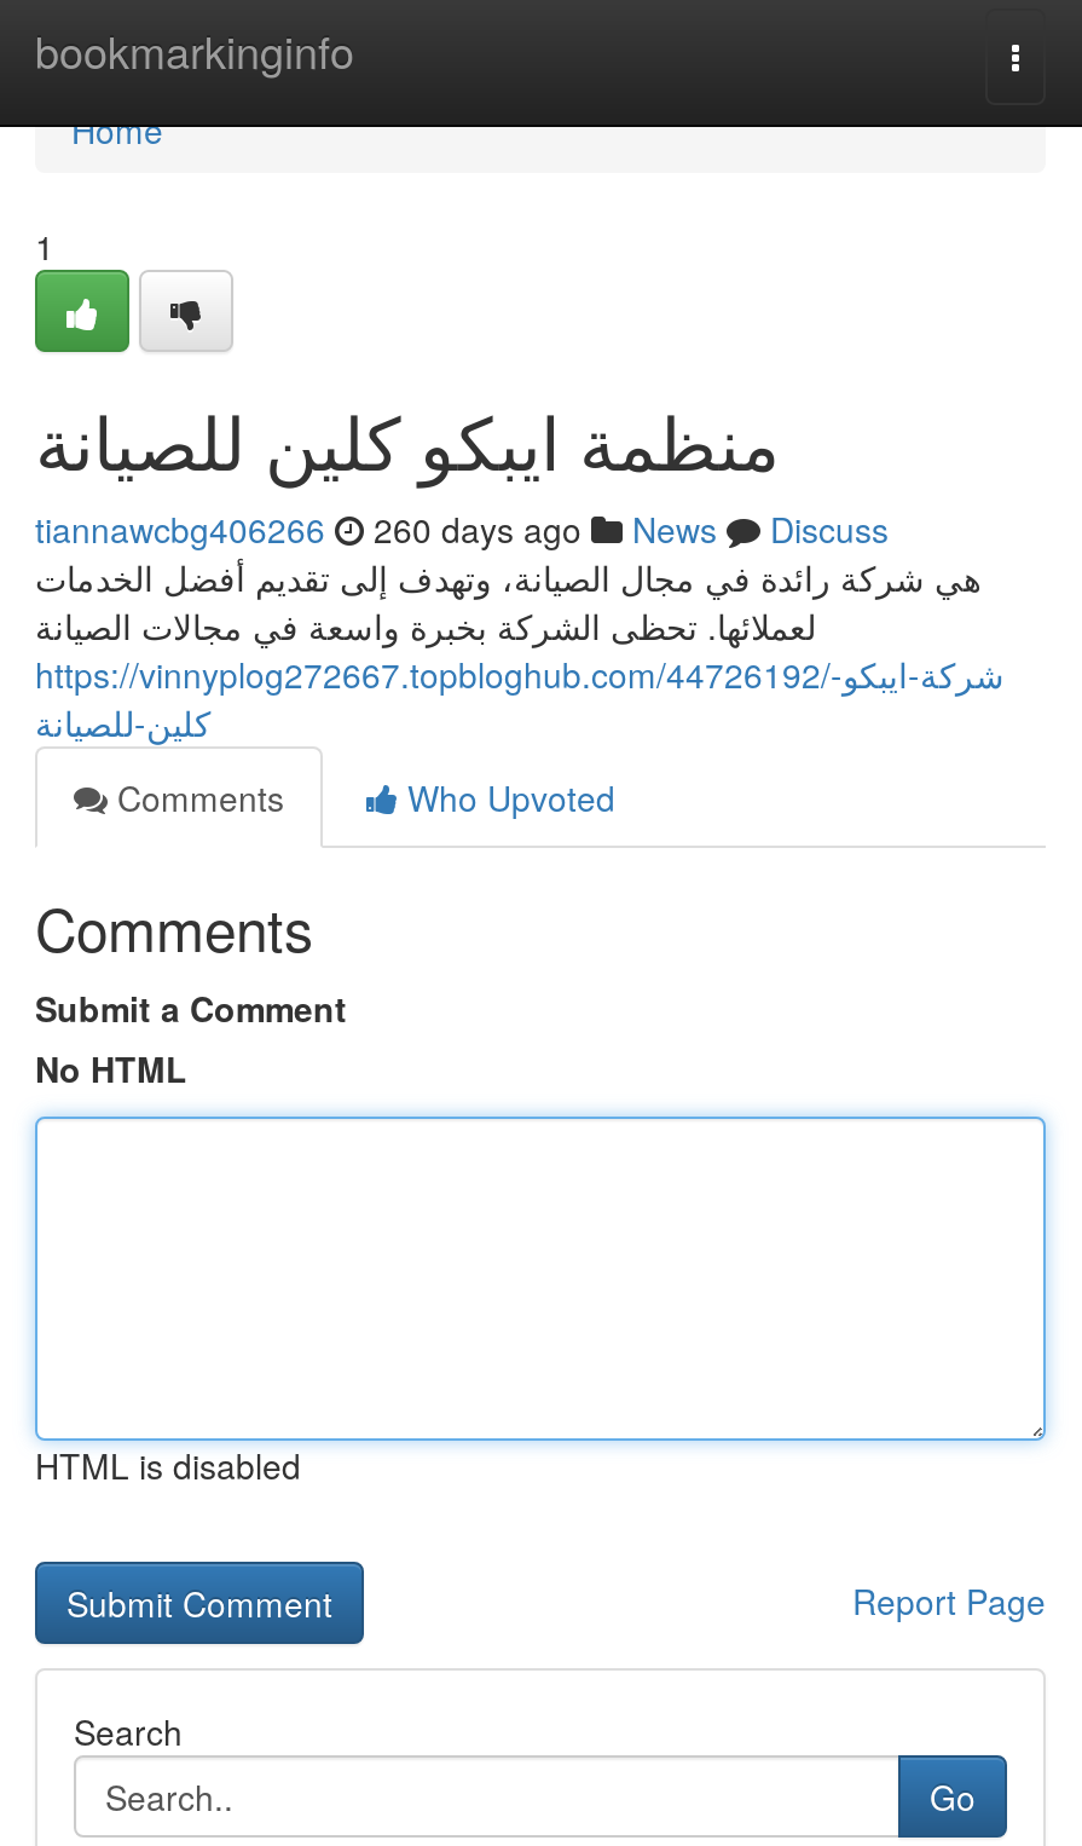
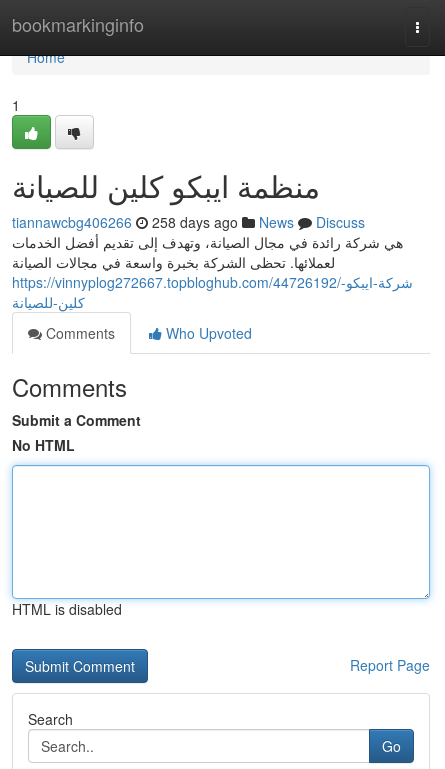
[35,504,889,553] tiannawcbg406266 260 days ago News Discuss -> [12,212,365,232] tiannawcbg406266 258 days ago News Discuss

